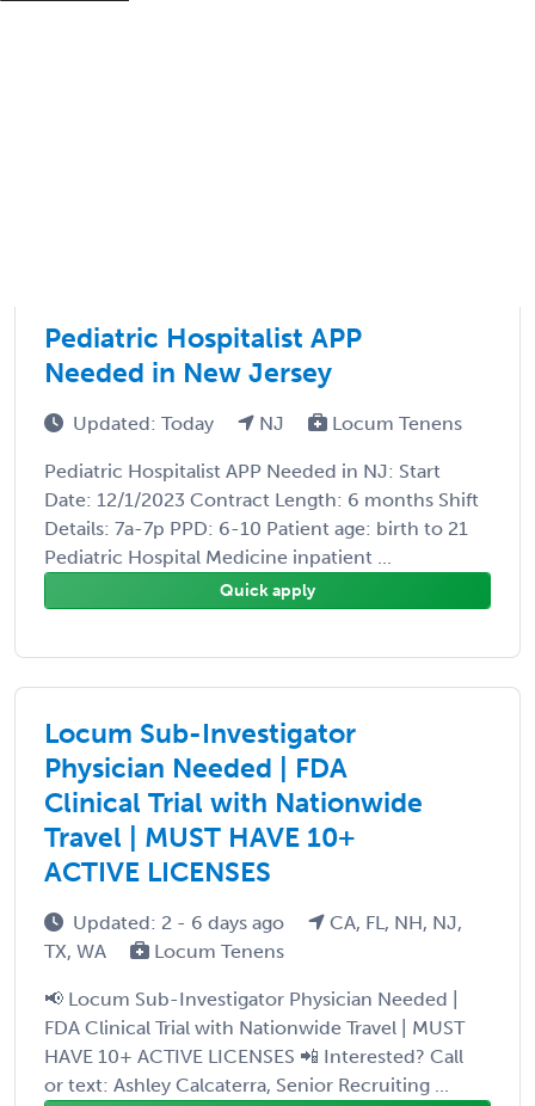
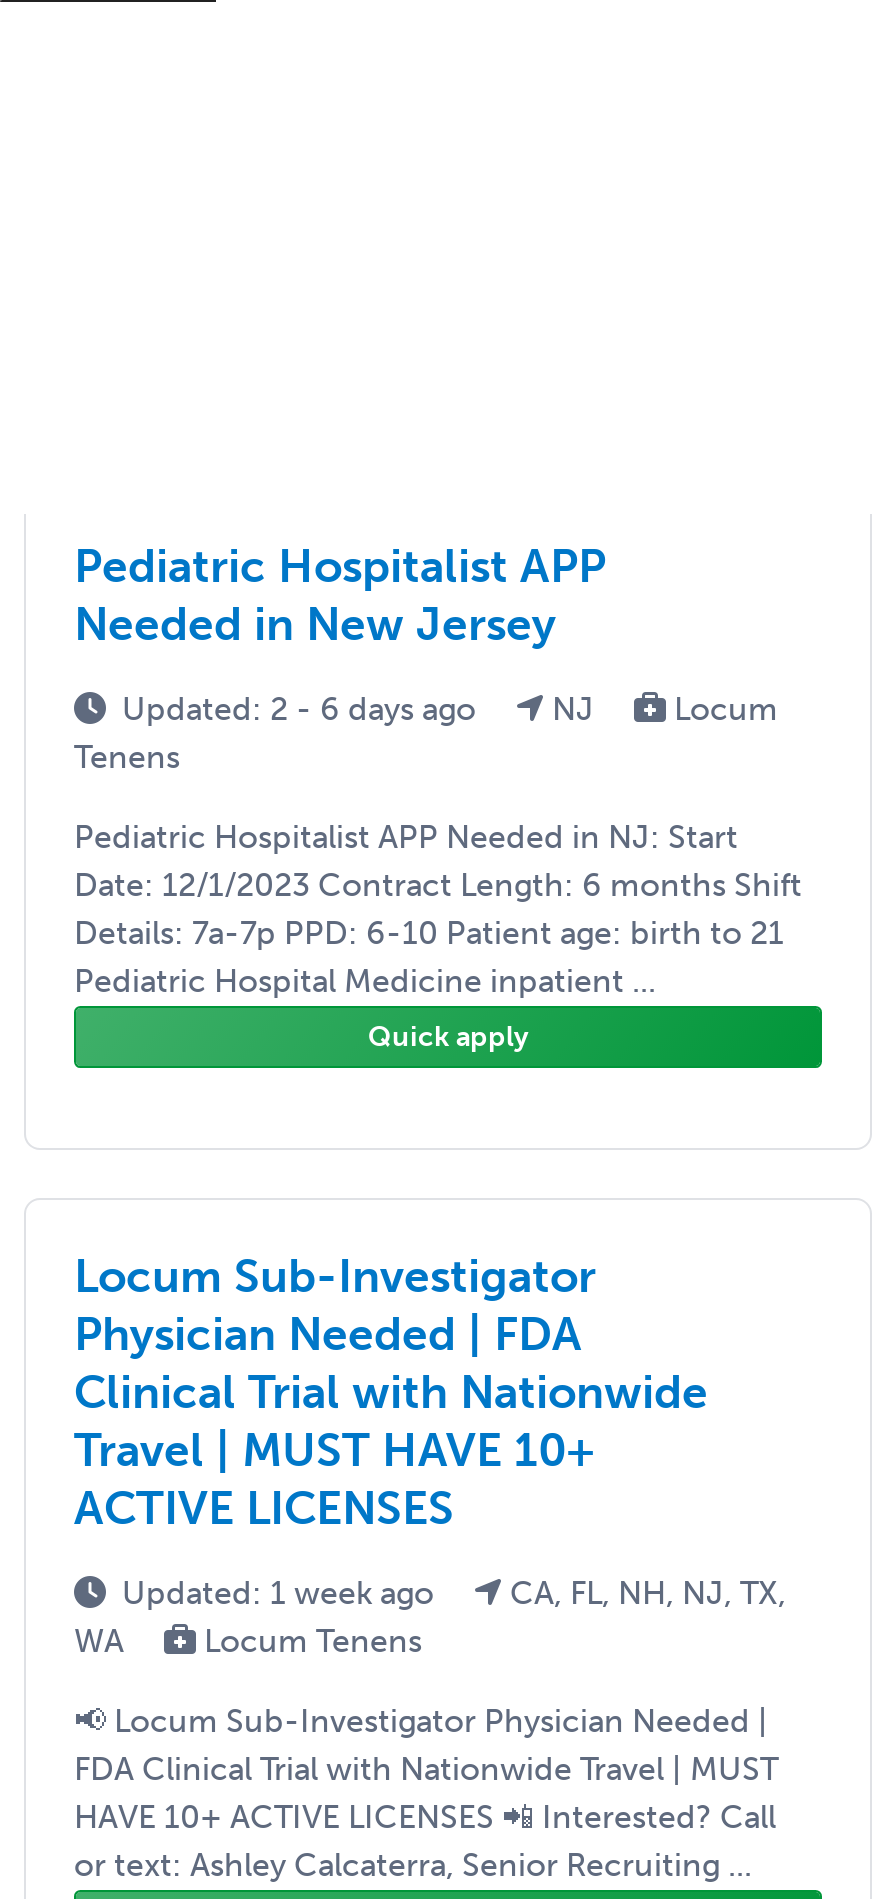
[73,412,219,435] Updated: Today -> none
[44,911,462,963] CA, FL, NH, NJ, | TX, WA -> [74,1574,786,1660] Updated: 1 week ago | CA, FL, NH, NJ, TX, | WA
moved [73,911,289,934] -> [122,690,484,728]: Updated: 2 - 6 days ago

